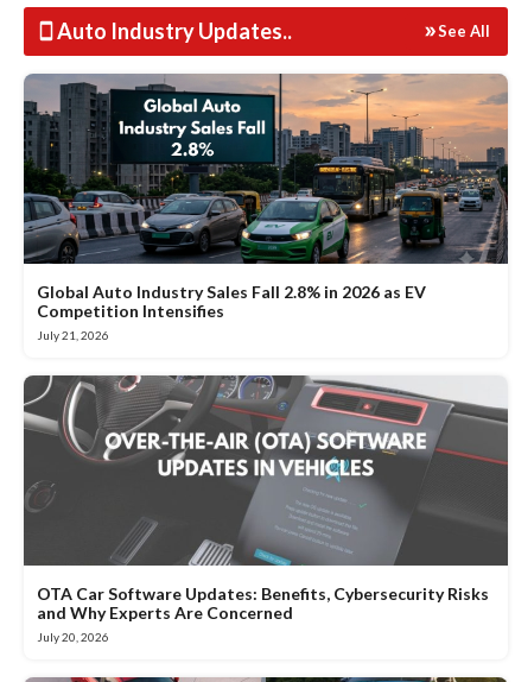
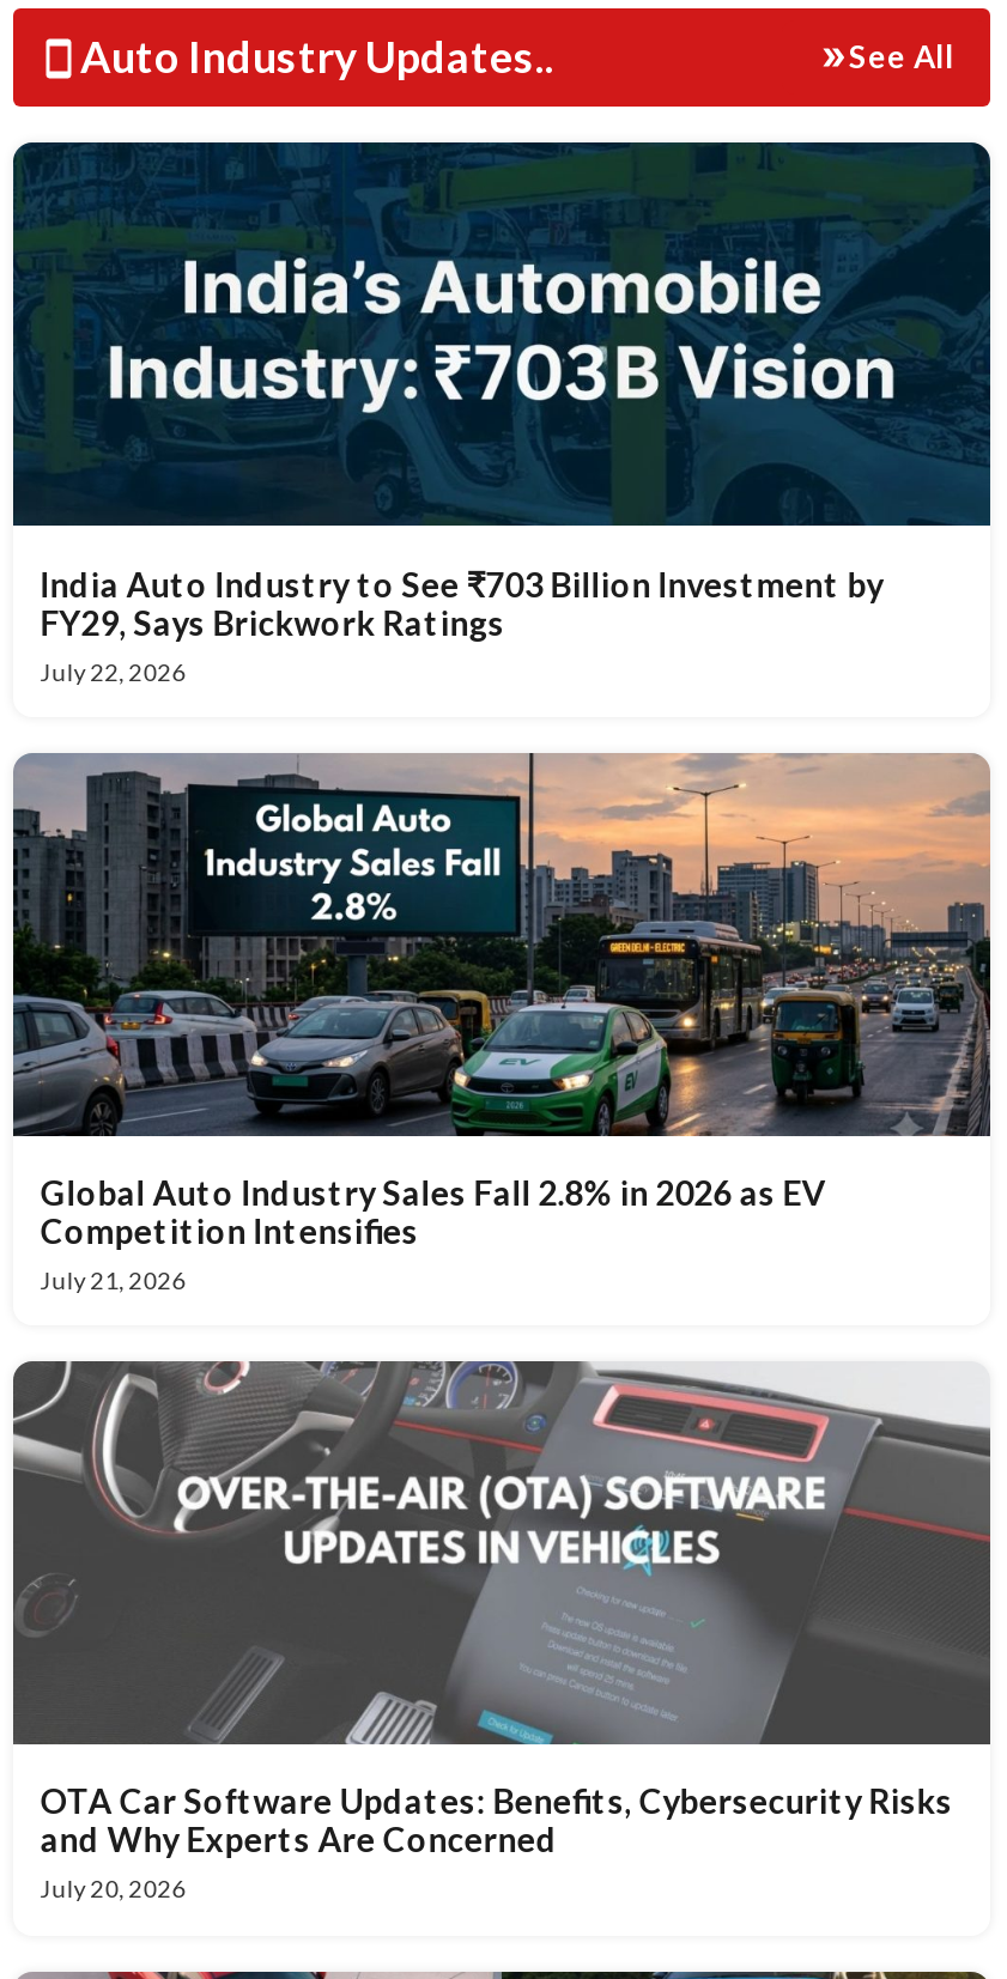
none -> [13,140,993,685] [image] | India Auto Industry to See ₹703 Billion Investment by | FY29, Says Brickwork Ratings | July 22, 2026

